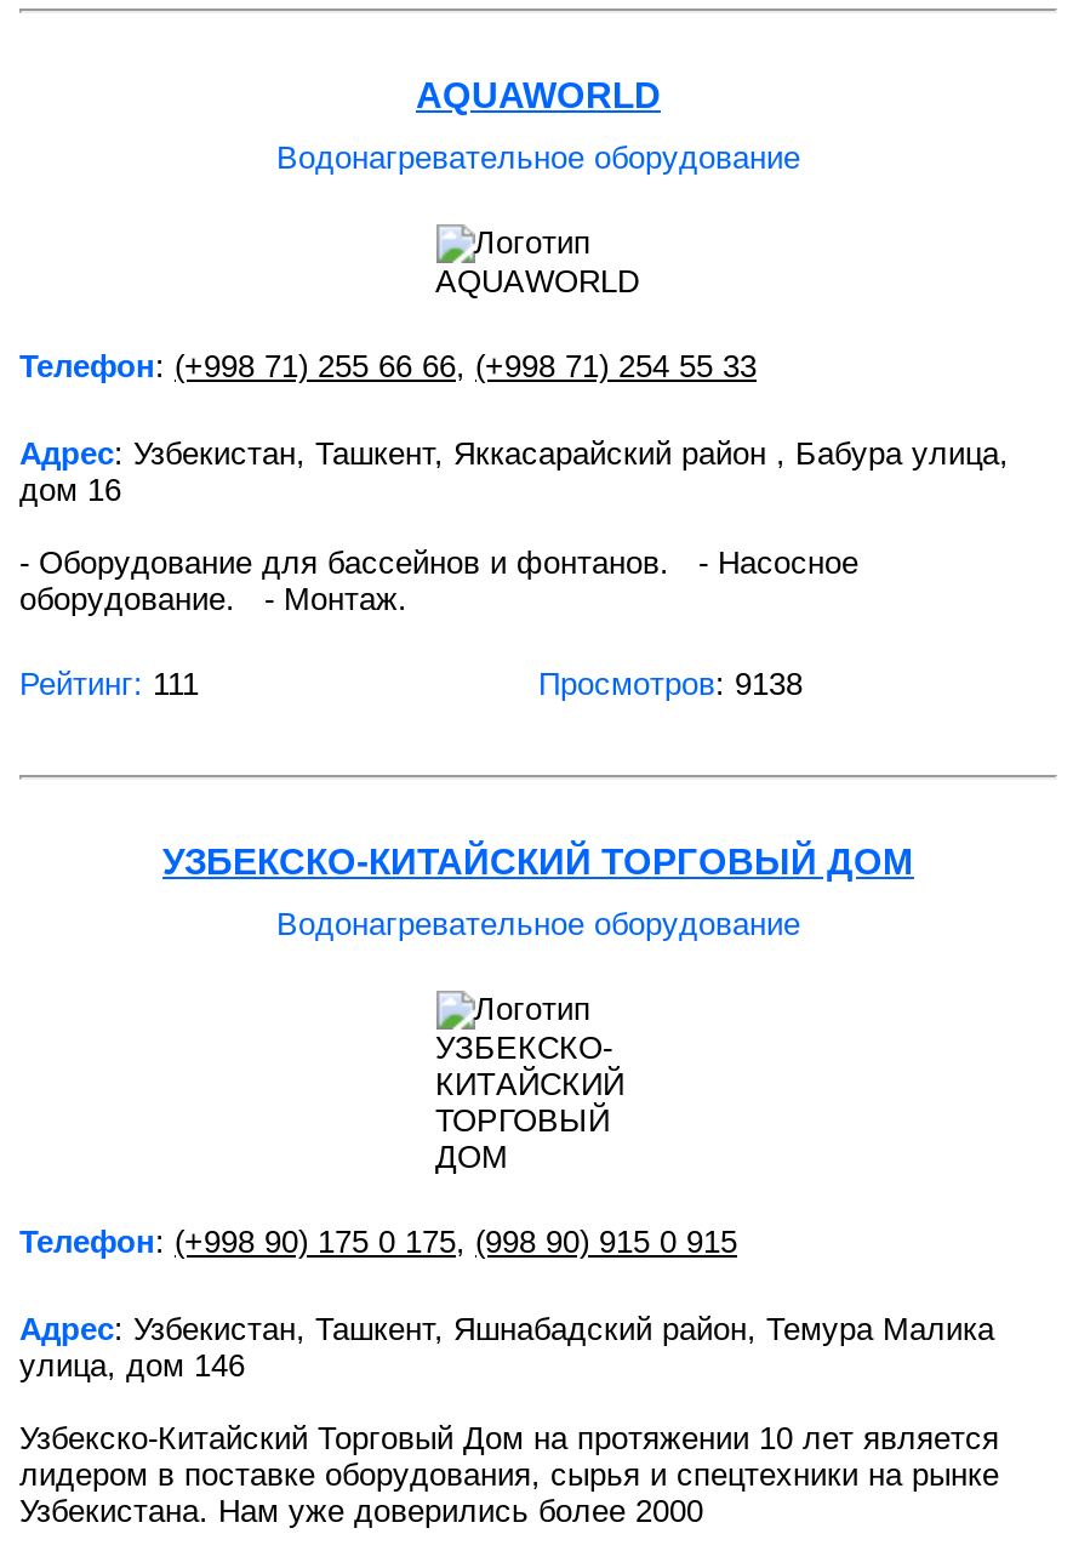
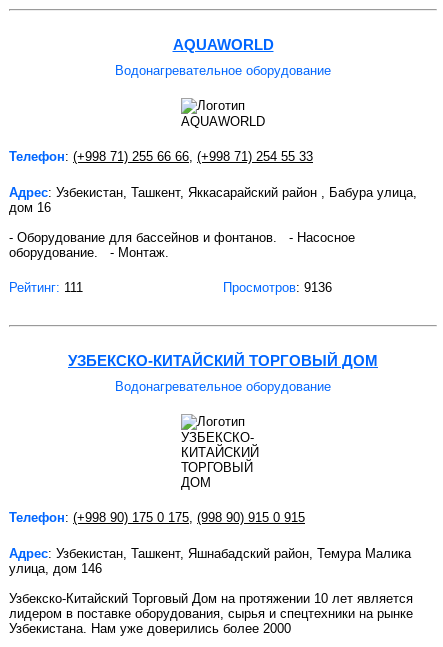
[538,665,803,701] Просмотров: 9138 -> [223,280,332,295] Просмотров: 9136

